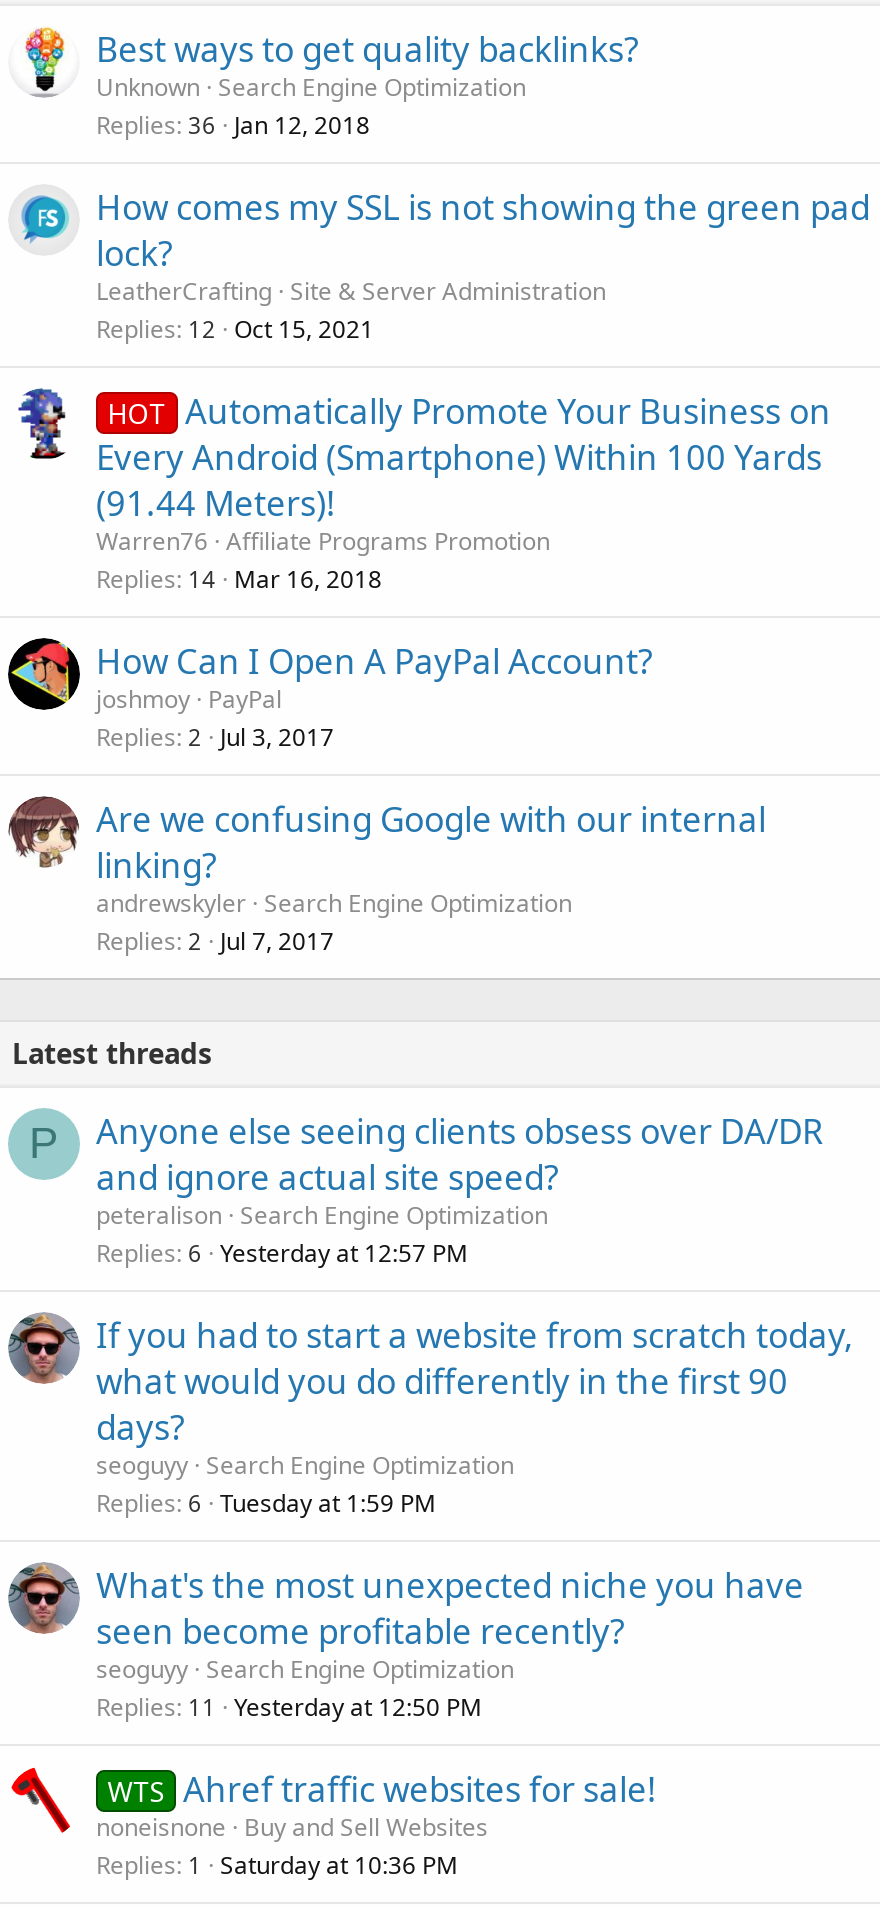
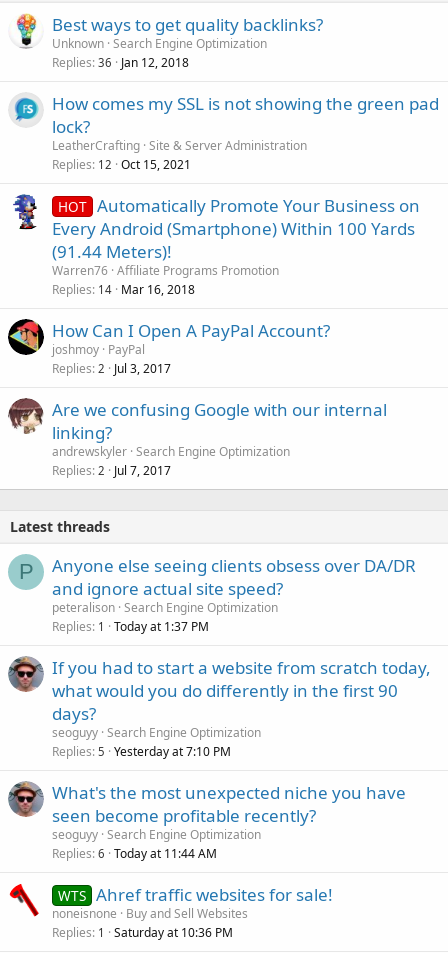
[96,1235,468,1269] Replies 6 Yesterday at 12:57 PM -> [52,617,209,634] Replies 1 Today at 1:37 PM
[96,1485,436,1519] Replies 6 Tuesday at 1:59 PM -> [52,742,231,759] Replies 5 Yesterday at 7:10 PM
[96,1689,482,1723] Replies 11 Yesterday at 12:50 PM -> [52,844,217,861] Replies 6 Today at 11:44 AM

